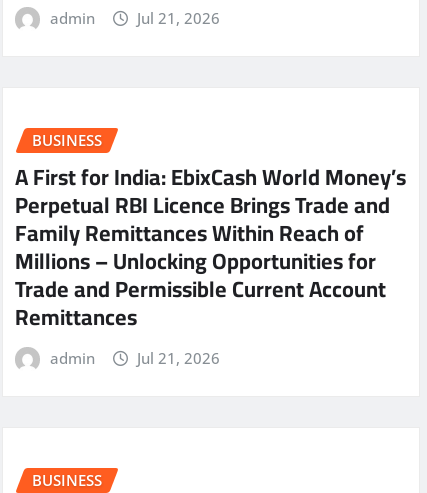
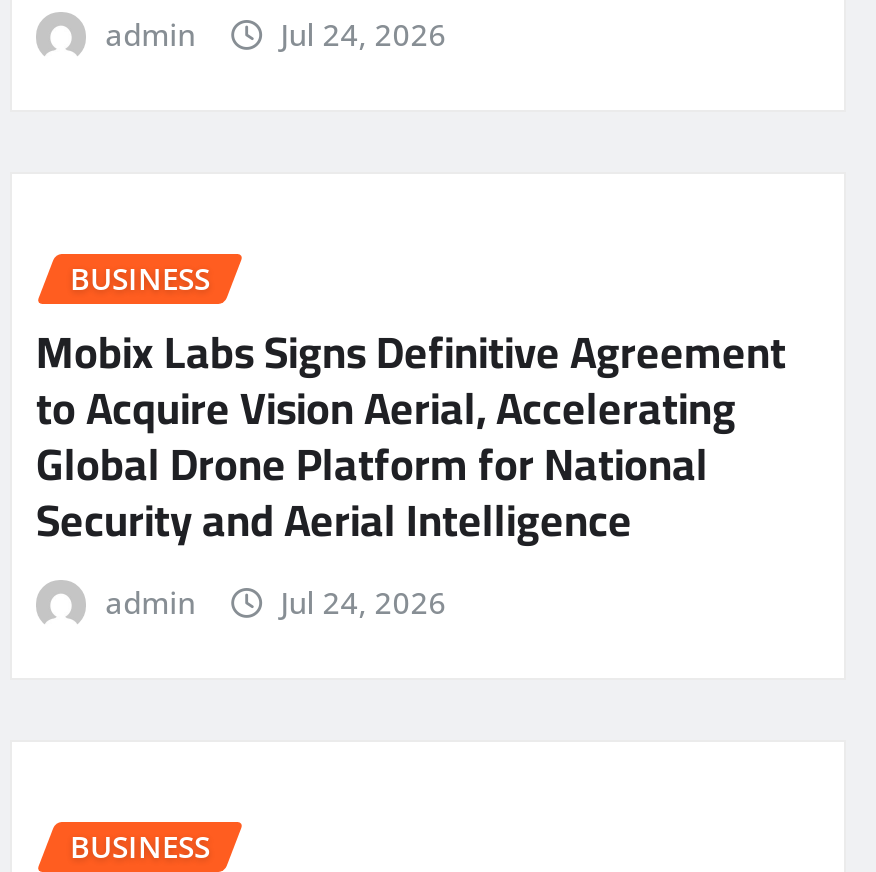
[137,7,220,27] Jul 21, 2026 -> [280,13,446,53] Jul 24, 2026
[15,156,406,338] A First for India: EbixCash World Money’s | Perpetual RBI Licence Brings Trade and | Family Remittances Within Reach of | Millions – Unlocking Opportunities for | Trade and Permissible Current Account | Remittances -> [36,309,786,561] Mobix Labs Signs Definitive Agreement | to Acquire Vision Aerial, Accelerating | Global Drone Platform for National | Security and Aerial Intelligence
[137,348,220,368] Jul 21, 2026 -> [280,581,446,621] Jul 24, 2026

